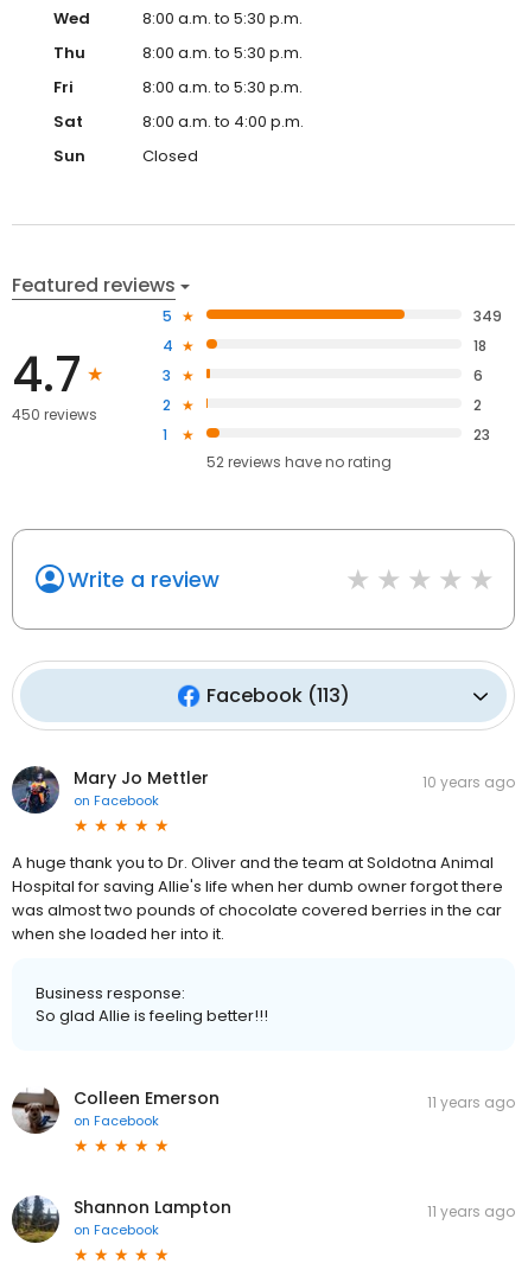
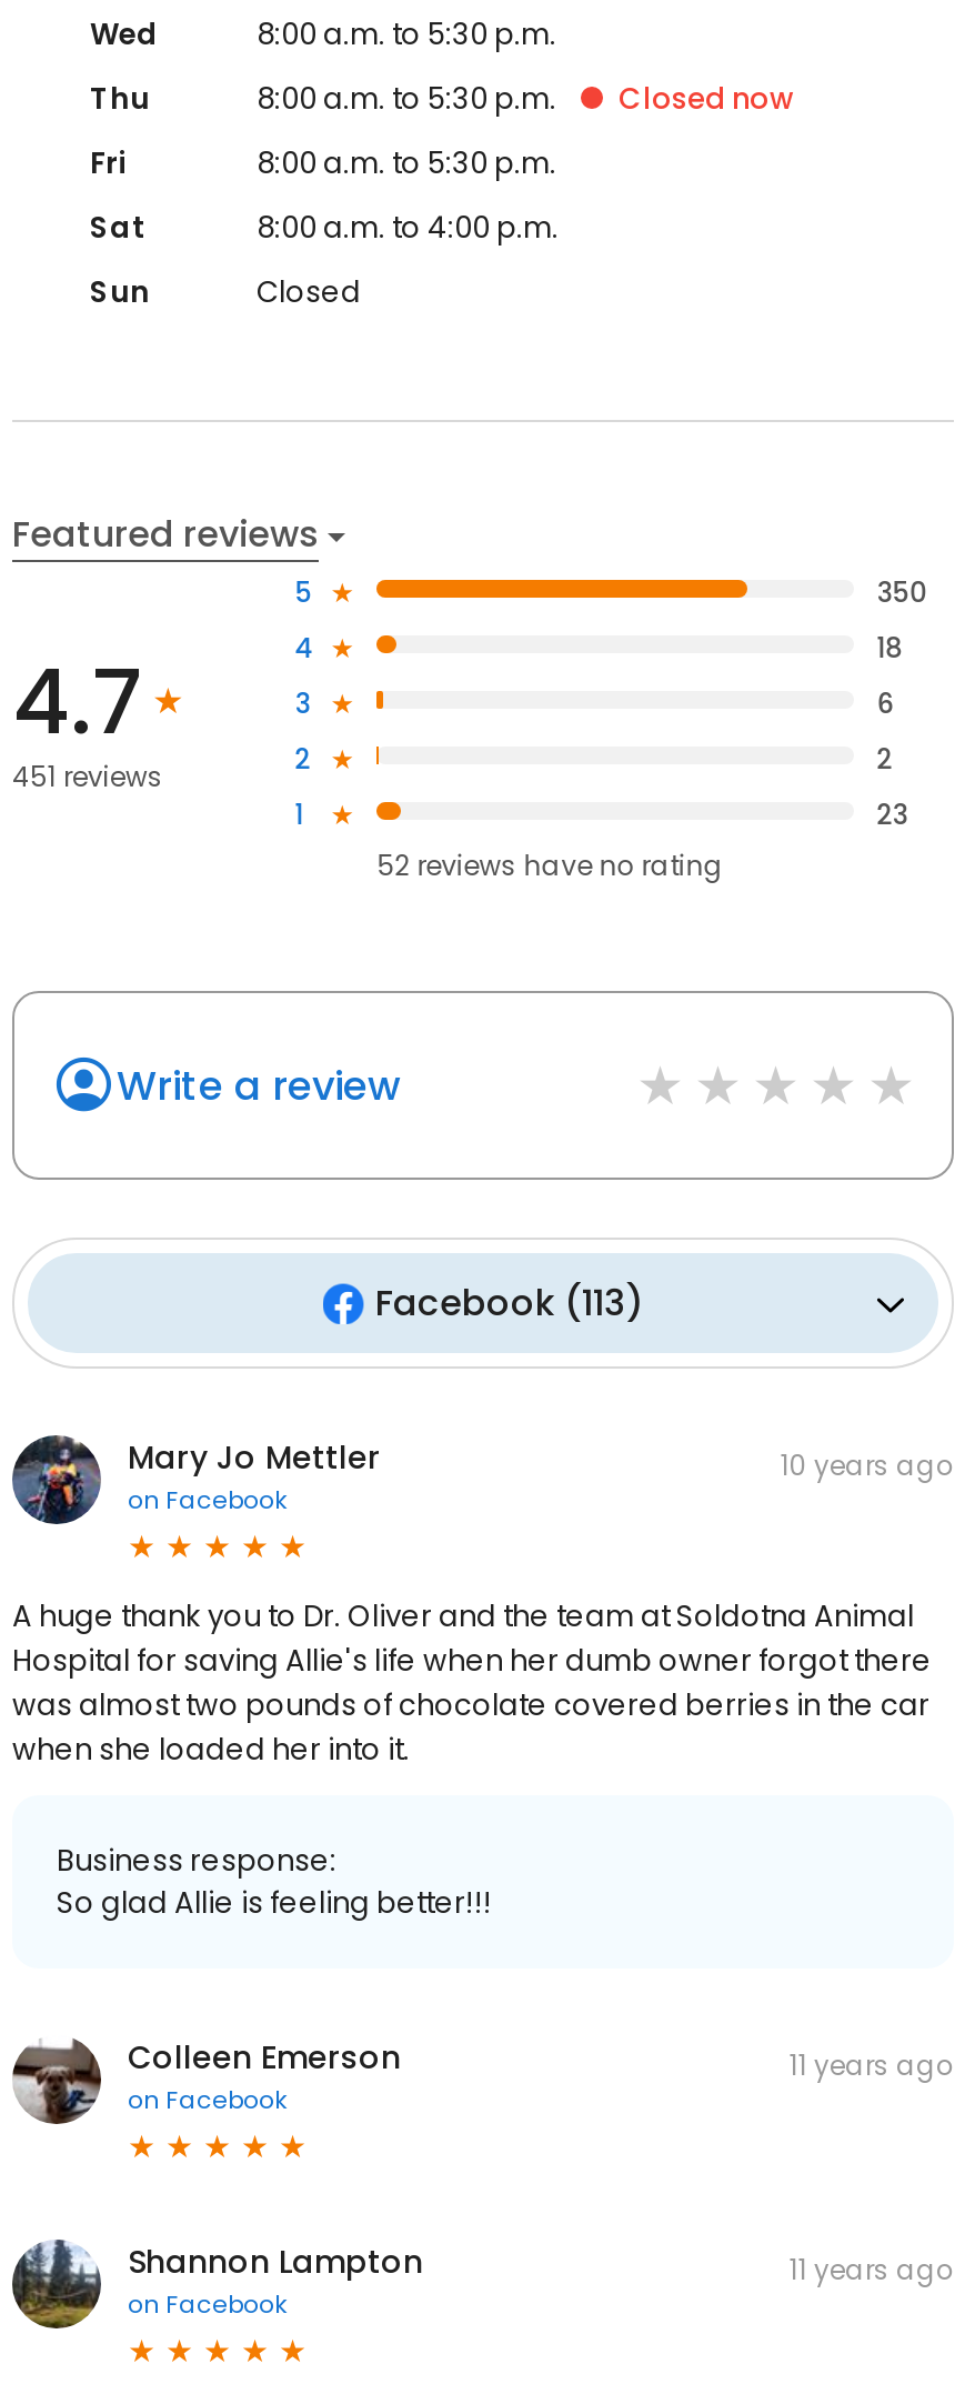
none -> [619,79,794,121] Closed now
[474,306,502,326] 349 -> [877,573,928,611] 350
[12,404,97,424] 450 reviews -> [12,757,163,795] 451 reviews

